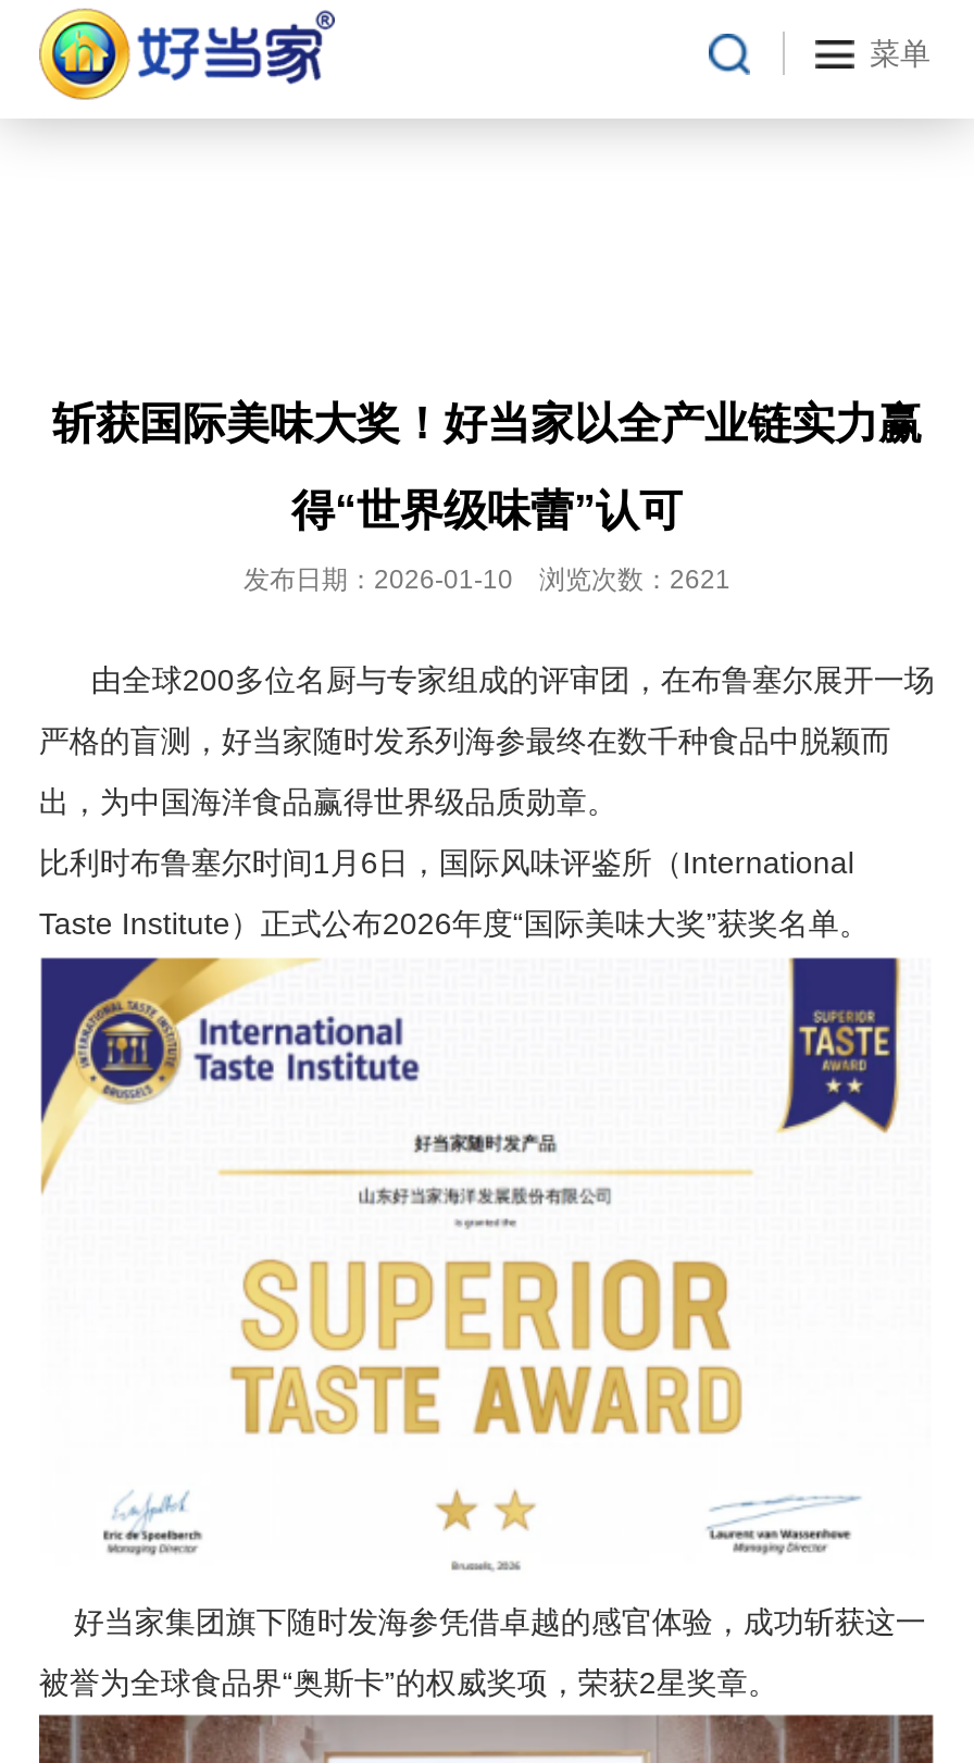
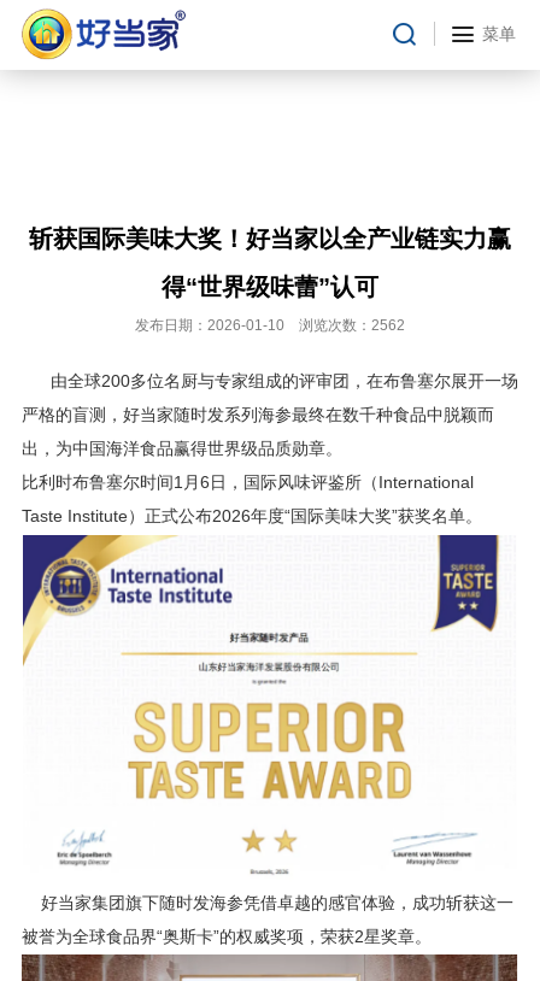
[243,564,730,595] 发布日期：2026-01-10 浏览次数：2621 -> [135,317,405,334] 发布日期：2026-01-10 浏览次数：2562

